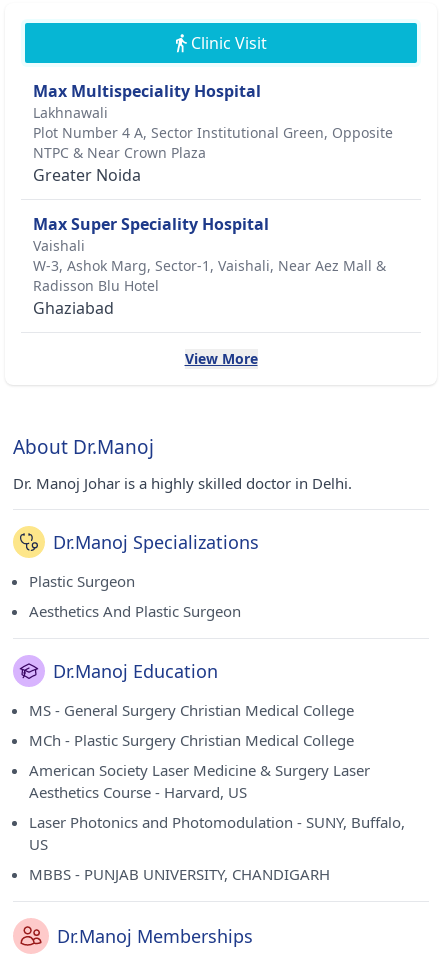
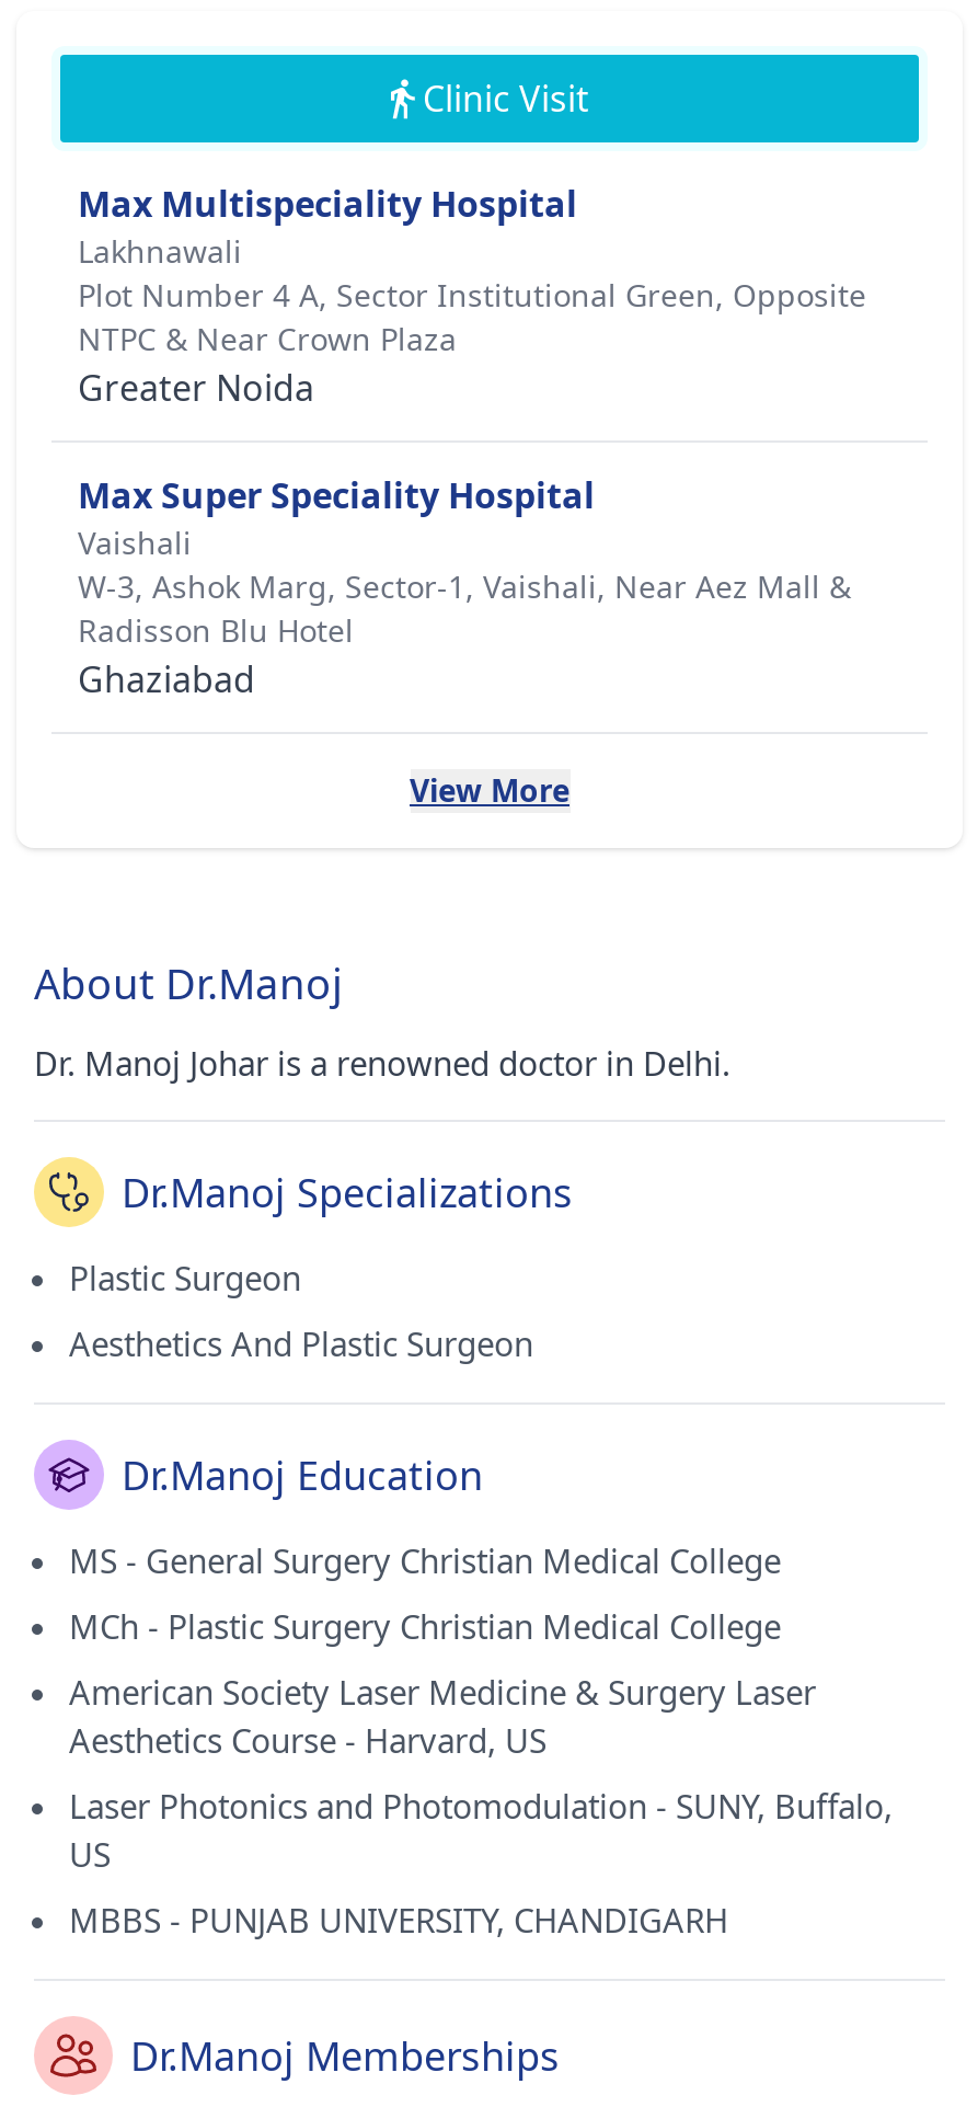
[13,473,352,493] Dr. Manoj Johar is a highly skilled doctor in Delhi. -> [34,1041,730,1085] Dr. Manoj Johar is a renowned doctor in Delhi.

